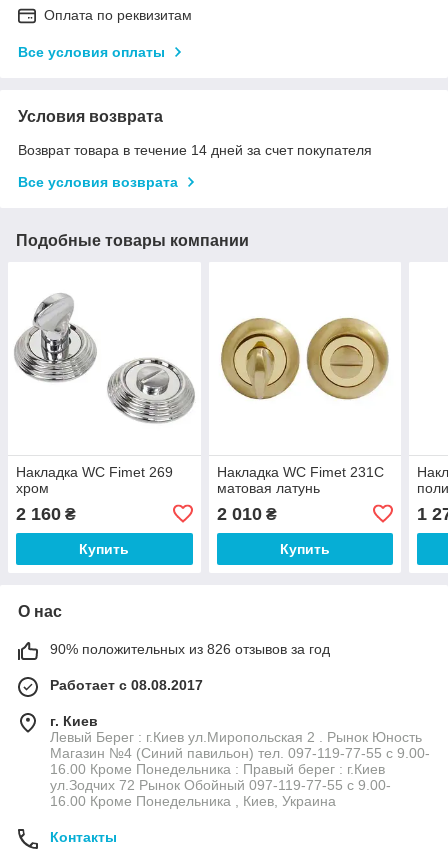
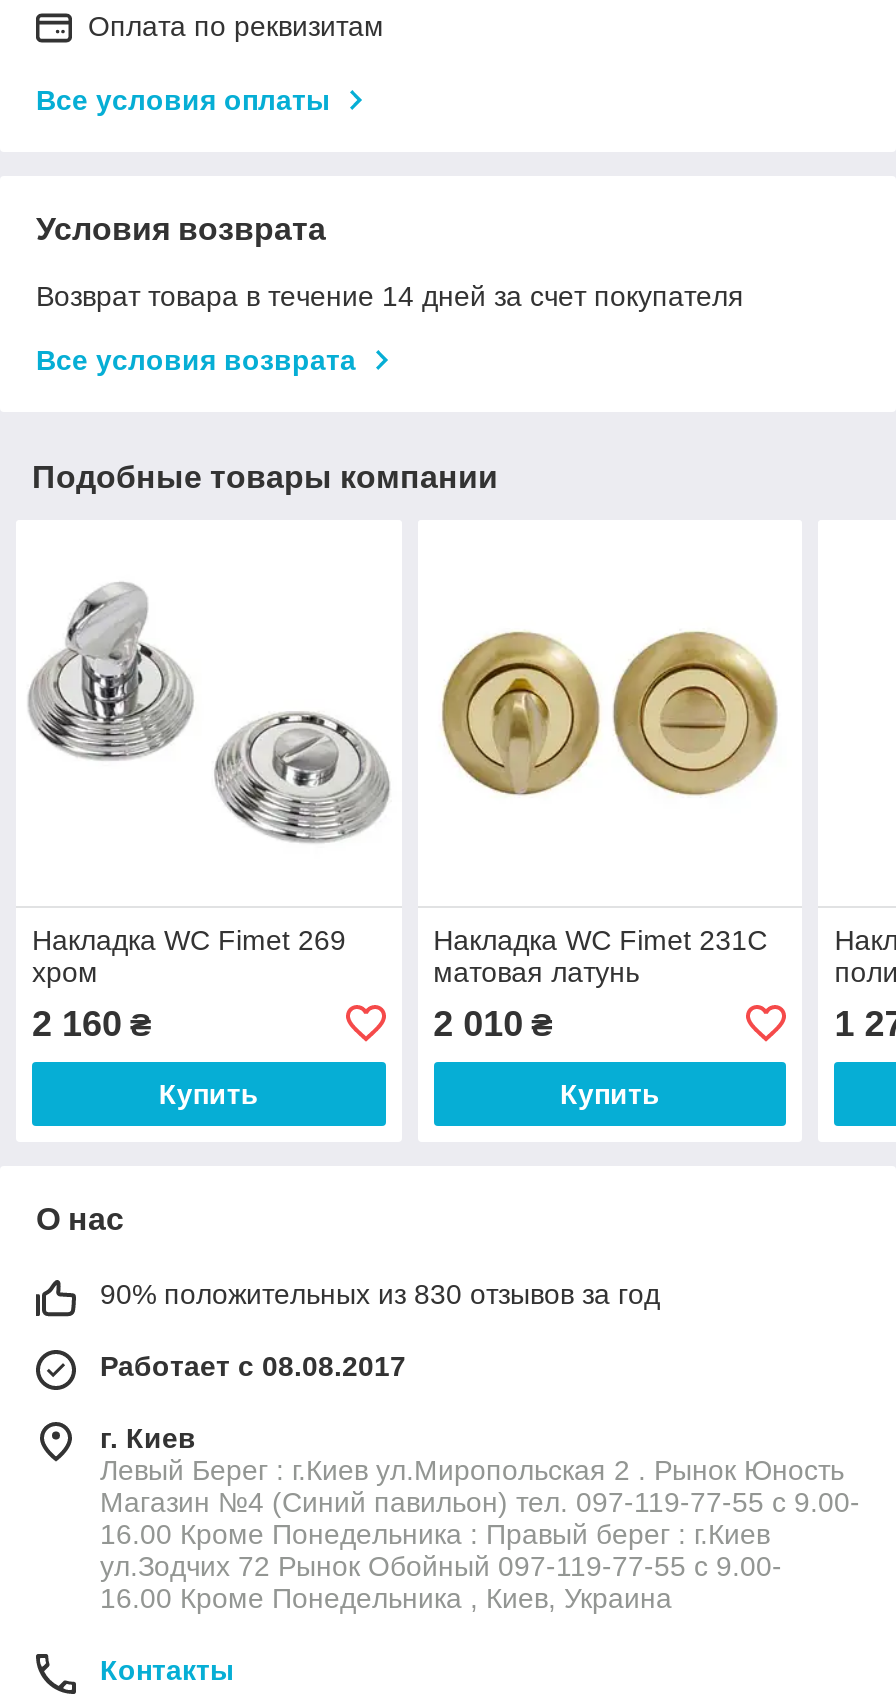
[50,641,330,657] 90% положительных из 826 отзывов за год -> [100,1278,660,1310] 90% положительных из 830 отзывов за год

